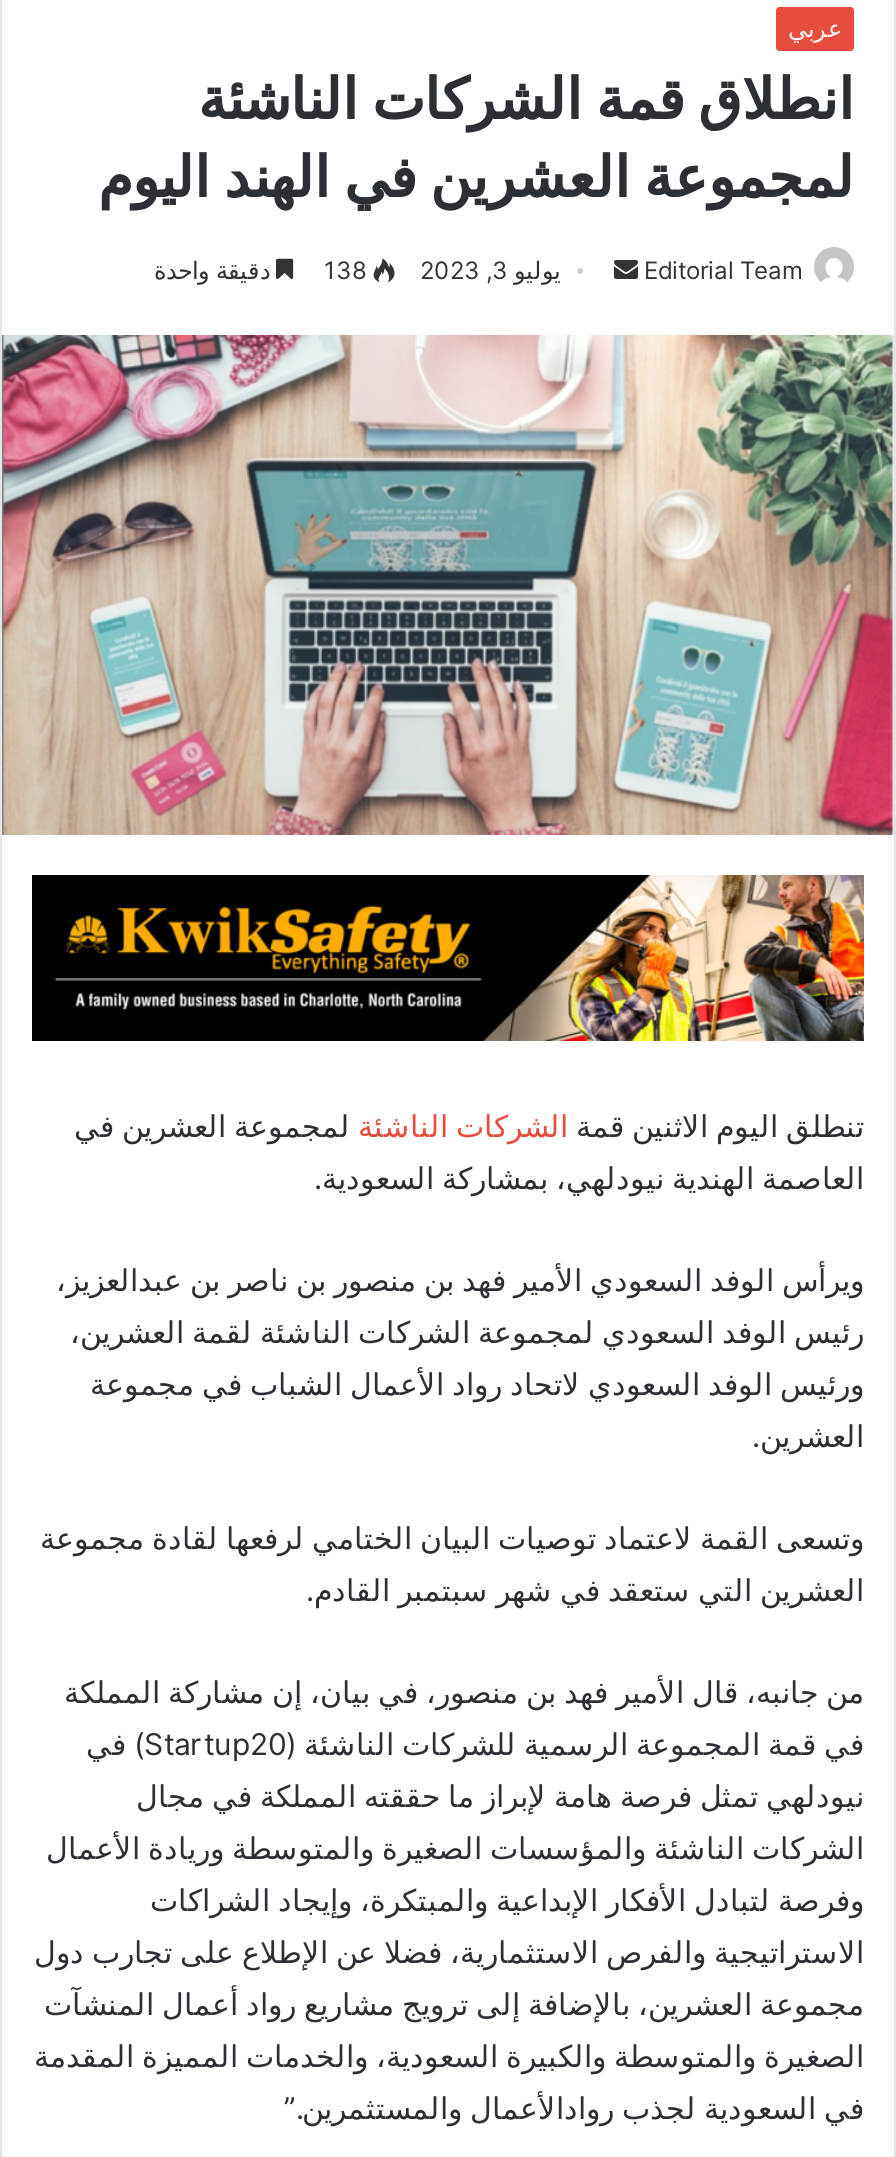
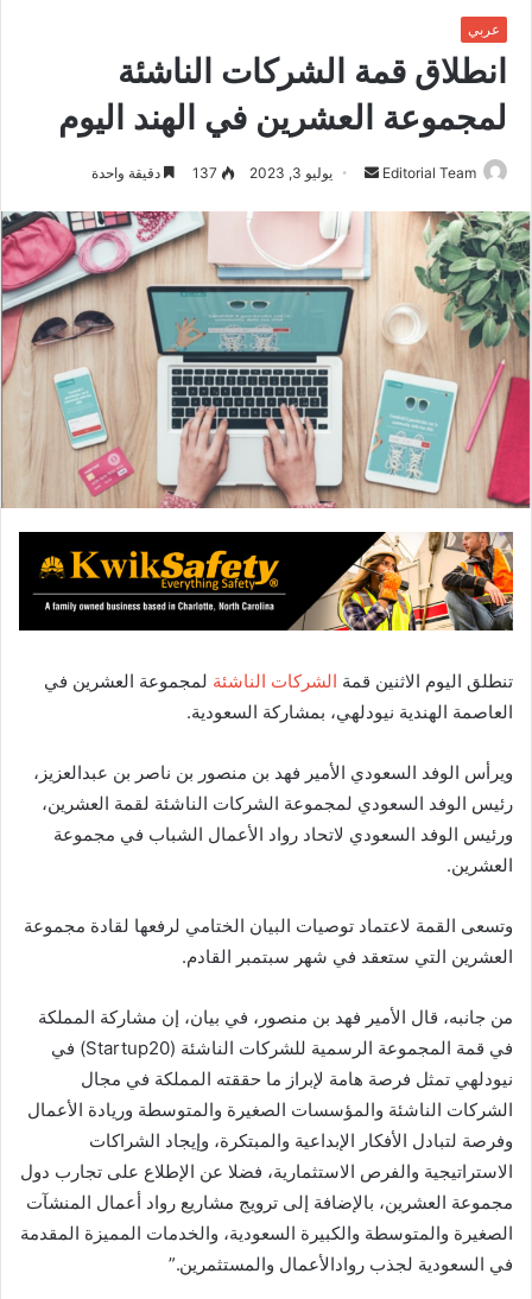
[154,254,366,284] 138 دقيقة واحدة -> [91,163,217,181] 137 دقيقة واحدة

